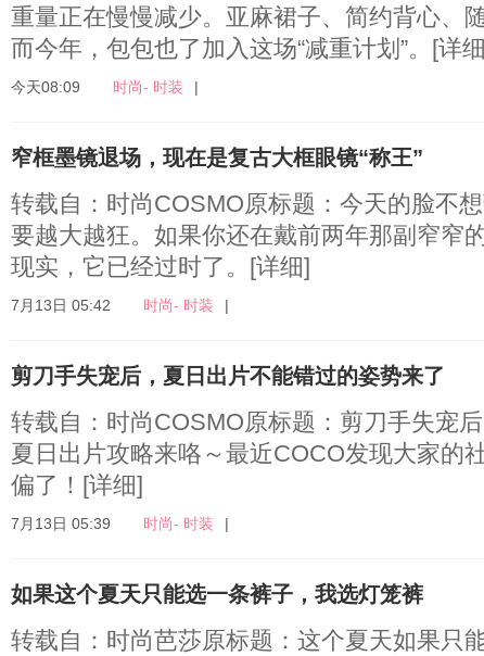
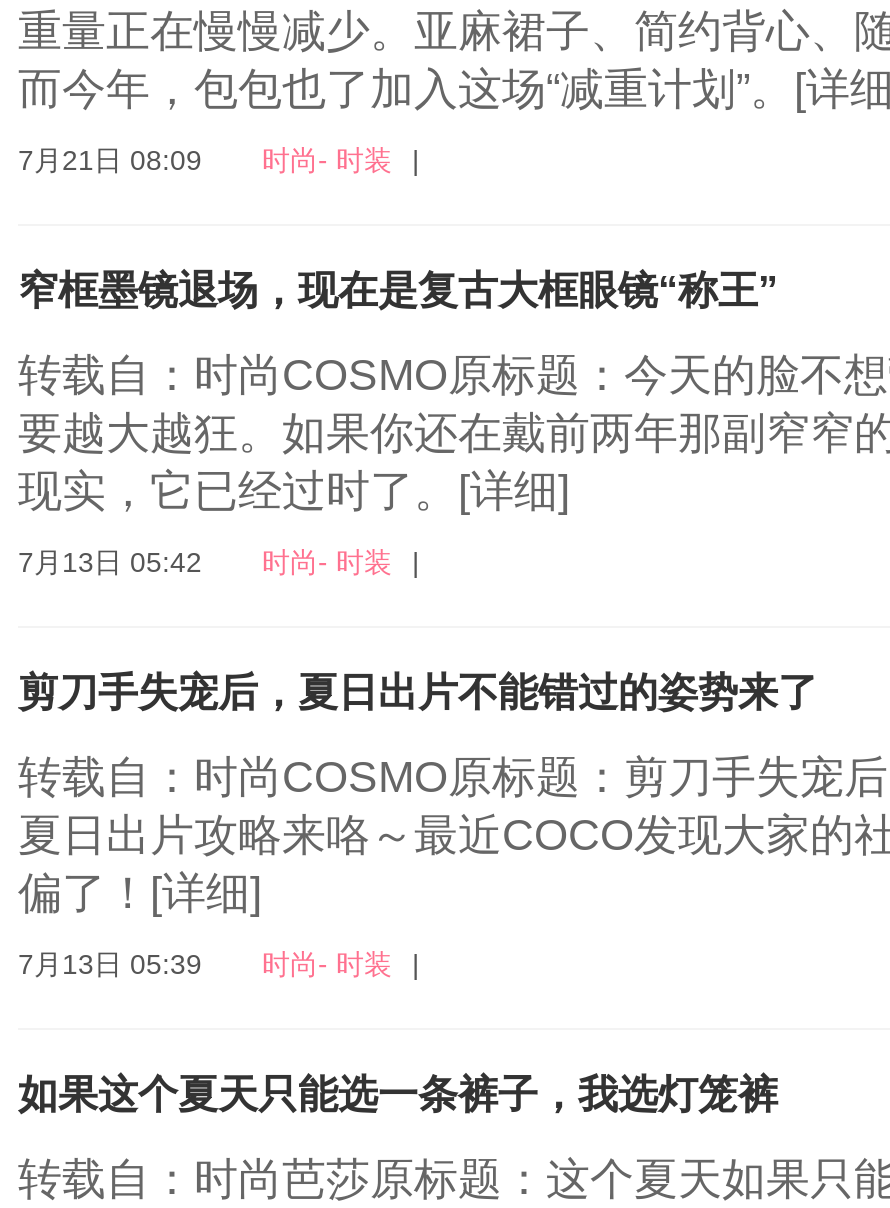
[11,78,80,96] 今天08:09 -> [18,144,202,176] 7月21日 08:09

